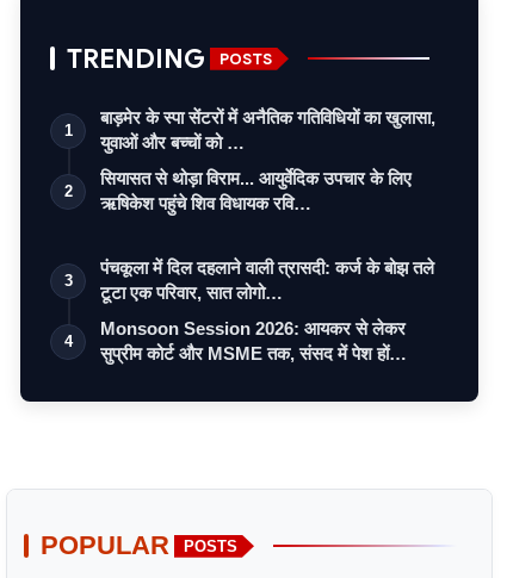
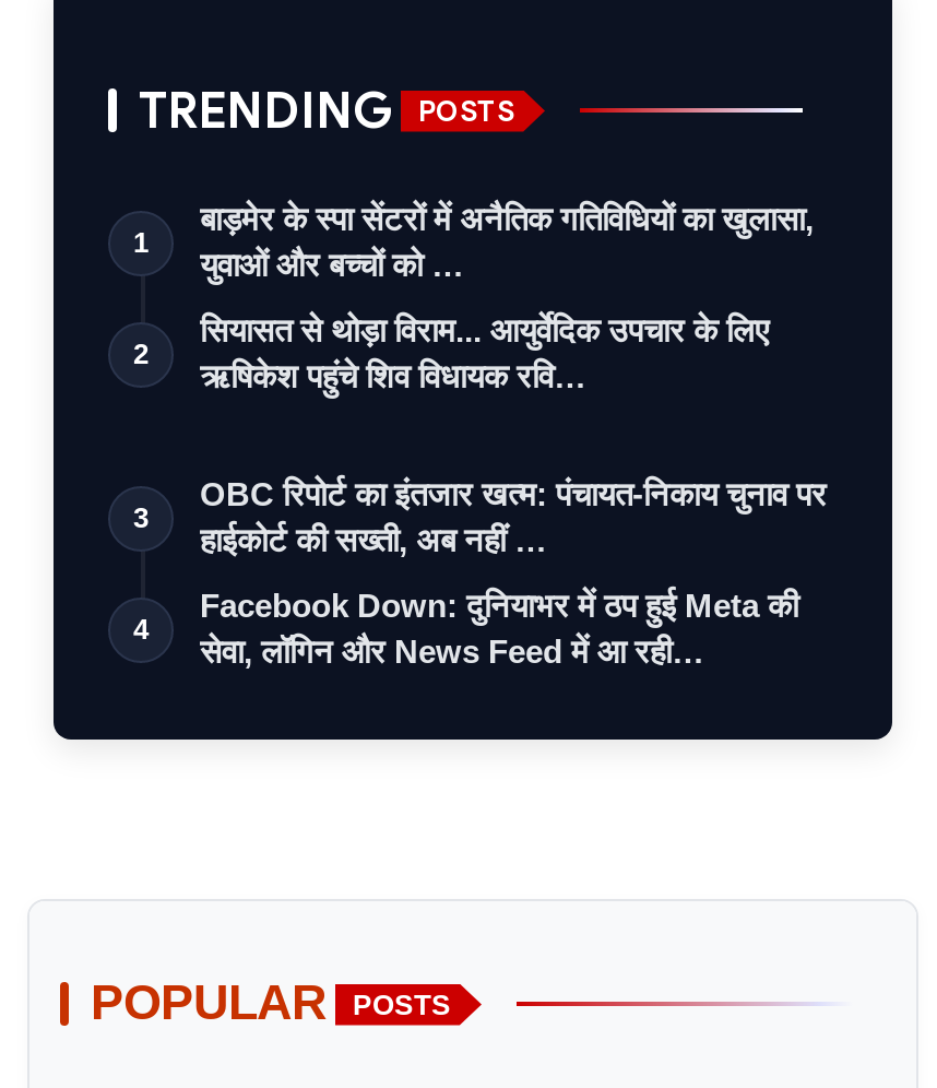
[100,258,434,303] पंचकूला में दिल दहलाने वाली त्रासदी: कर्ज के बोझ तले | टूटा एक परिवार, सात लोगो… -> [200,476,827,559] OBC रिपोर्ट का इंतजार खत्म: पंचायत-निकाय चुनाव पर | हाईकोर्ट की सख्ती, अब नहीं …
[100,318,407,364] Monsoon Session 2026: आयकर से लेकर | सुप्रीम कोर्ट और MSME तक, संसद में पेश हों… -> [200,587,798,670] Facebook Down: दुनियाभर में ठप हुई Meta की | सेवा, लॉगिन और News Feed में आ रही…

